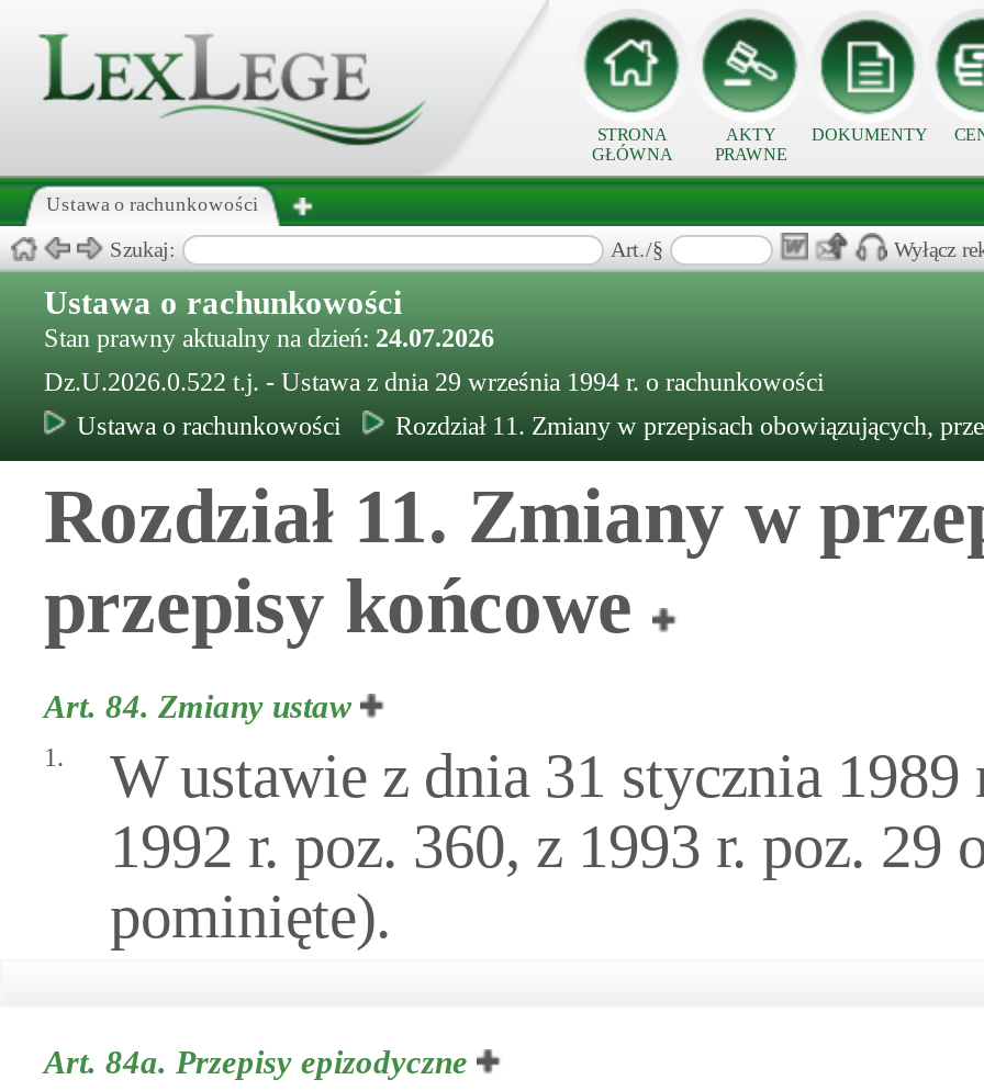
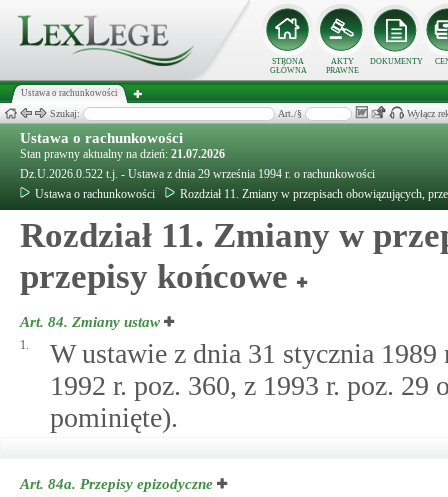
[44,323,494,353] Stan prawny aktualny na dzień: 24.07.2026 -> [20,147,225,161] Stan prawny aktualny na dzień: 21.07.2026

